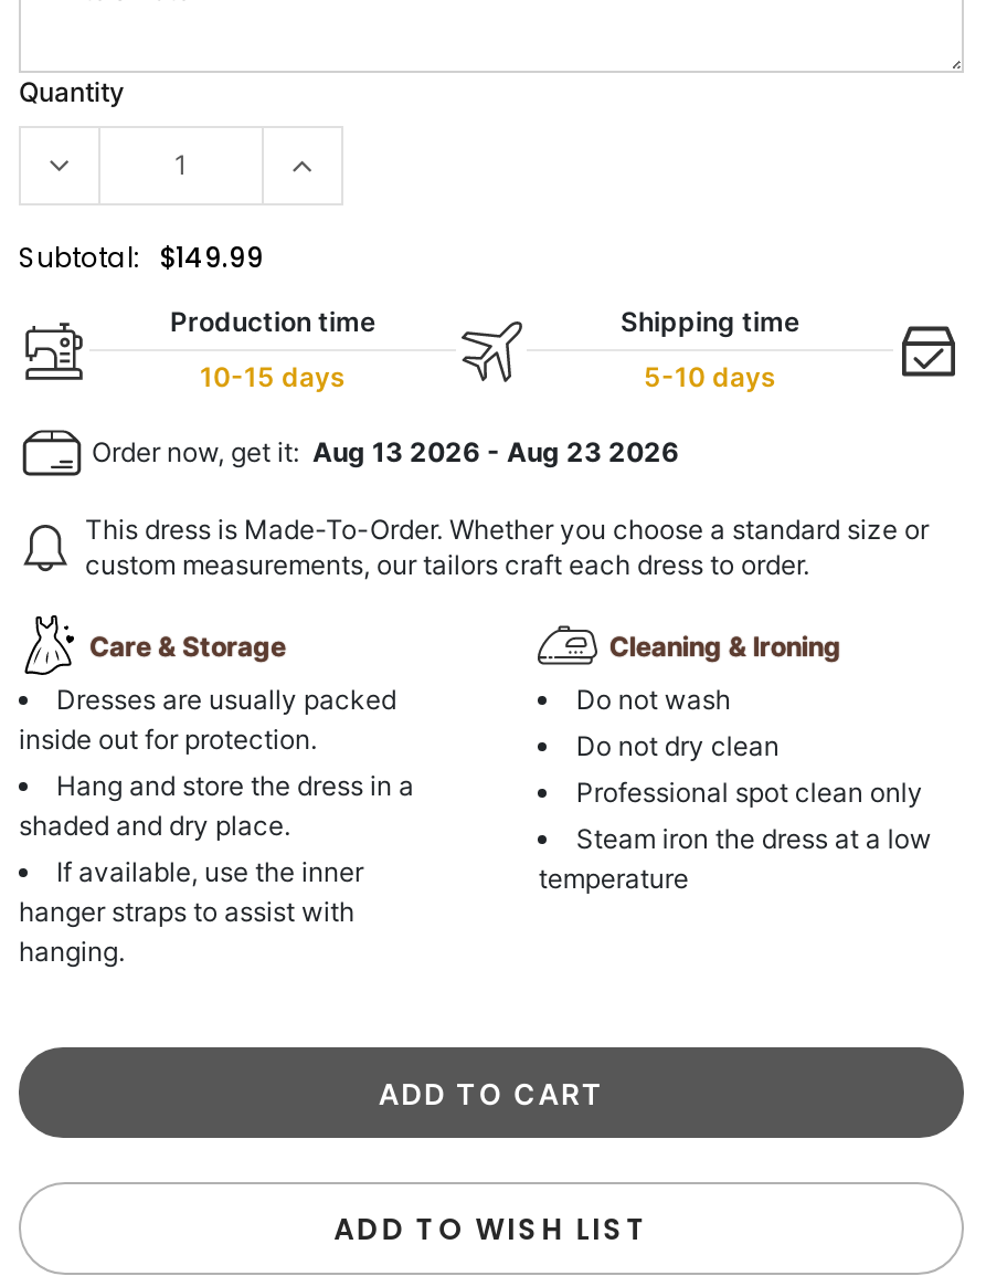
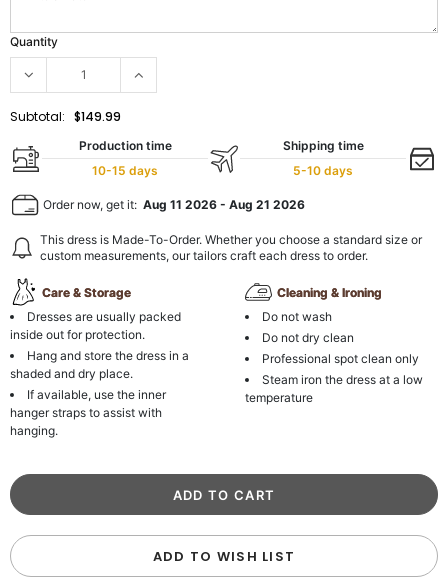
[85,435,679,468] Order now, get it: Aug 13 2026 - Aug 23 2026 -> [40,197,305,212] Order now, get it: Aug 11 2026 - Aug 21 2026

